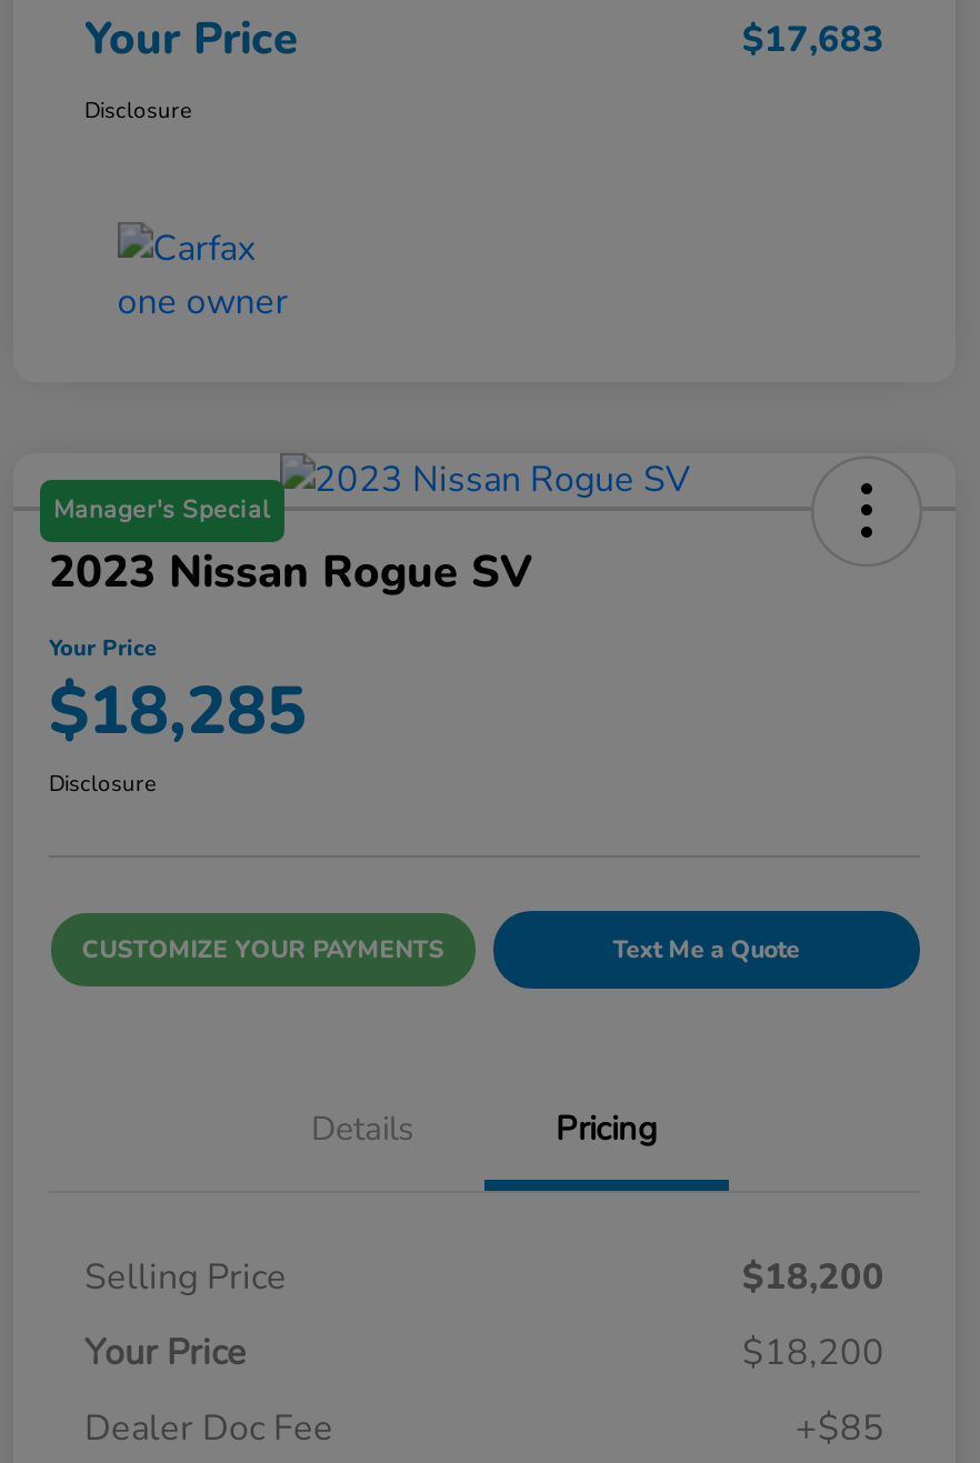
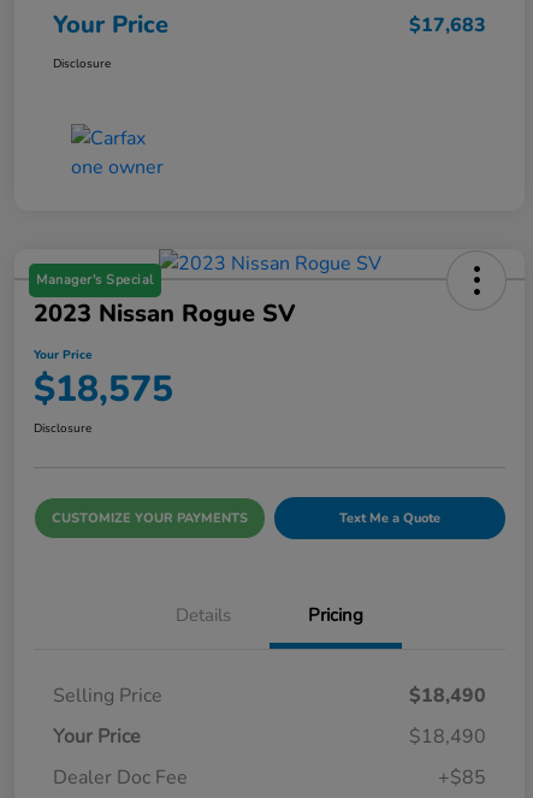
[49,667,307,758] $18,285 -> [34,365,173,414] $18,575
[742,1253,884,1302] $18,200 -> [409,683,486,709] $18,490
[742,1329,884,1378] $18,200 -> [409,724,486,750] $18,490

